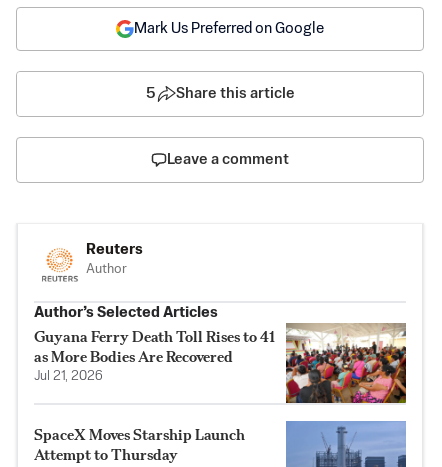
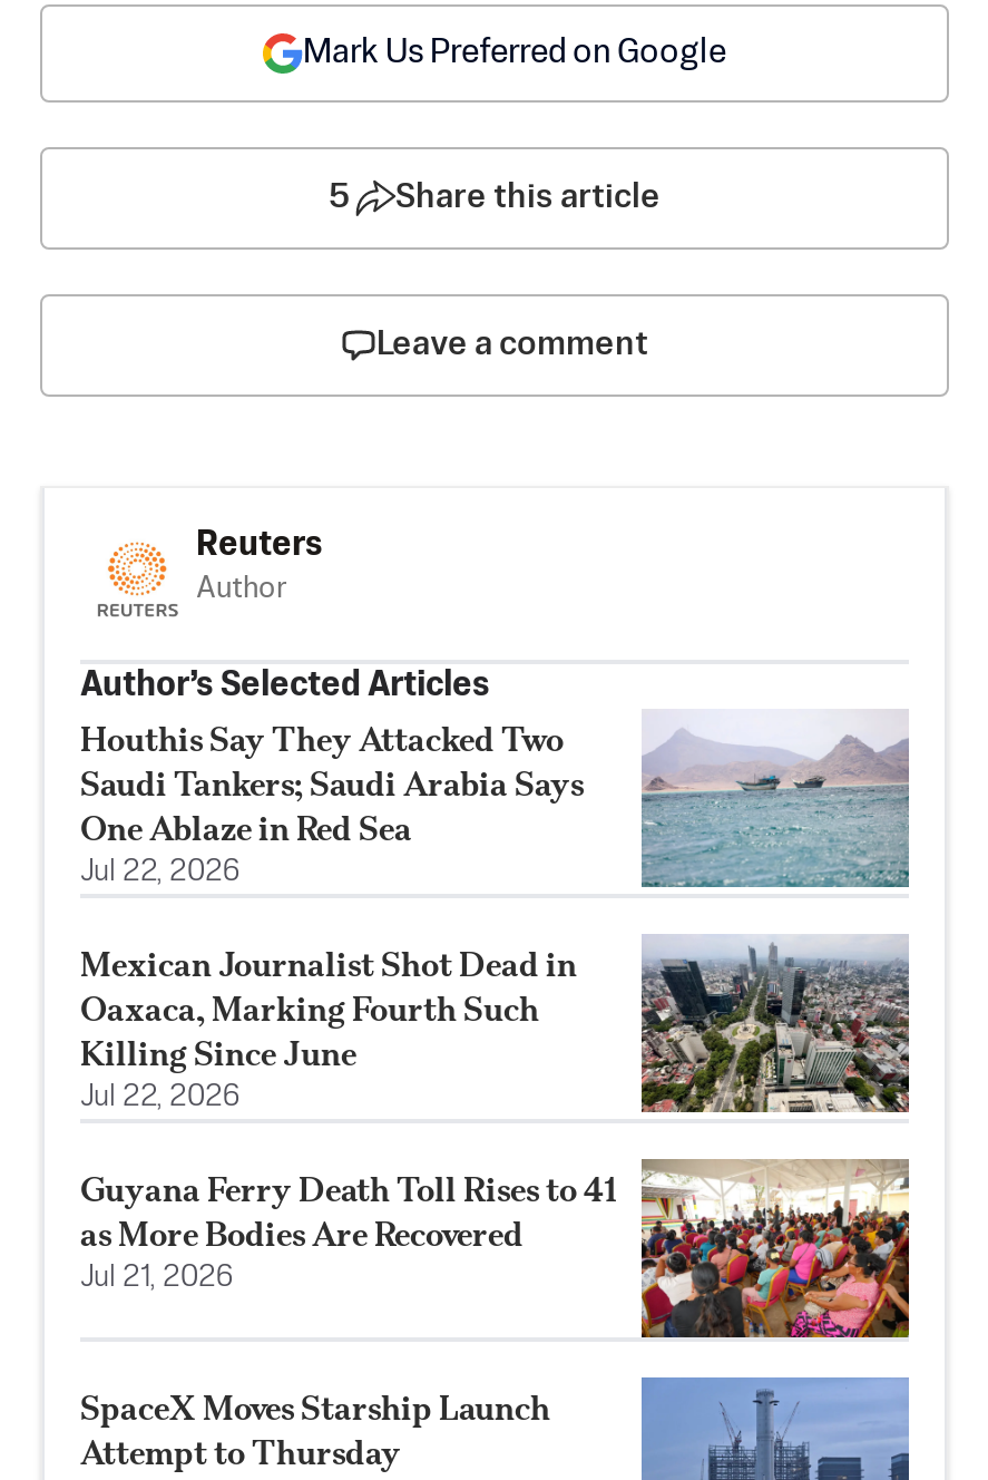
none -> [80,711,911,1112] [image] | Houthis Say They Attacked Two | Saudi Tankers; Saudi Arabia Says | One Ablaze in Red Sea | Jul 22, 2026 | Mexican Journalist Shot Dead in | Oaxaca, Marking Fourth Such | Killing Since June | Jul 22, 2026
none -> [639,934,911,1114] [image]

